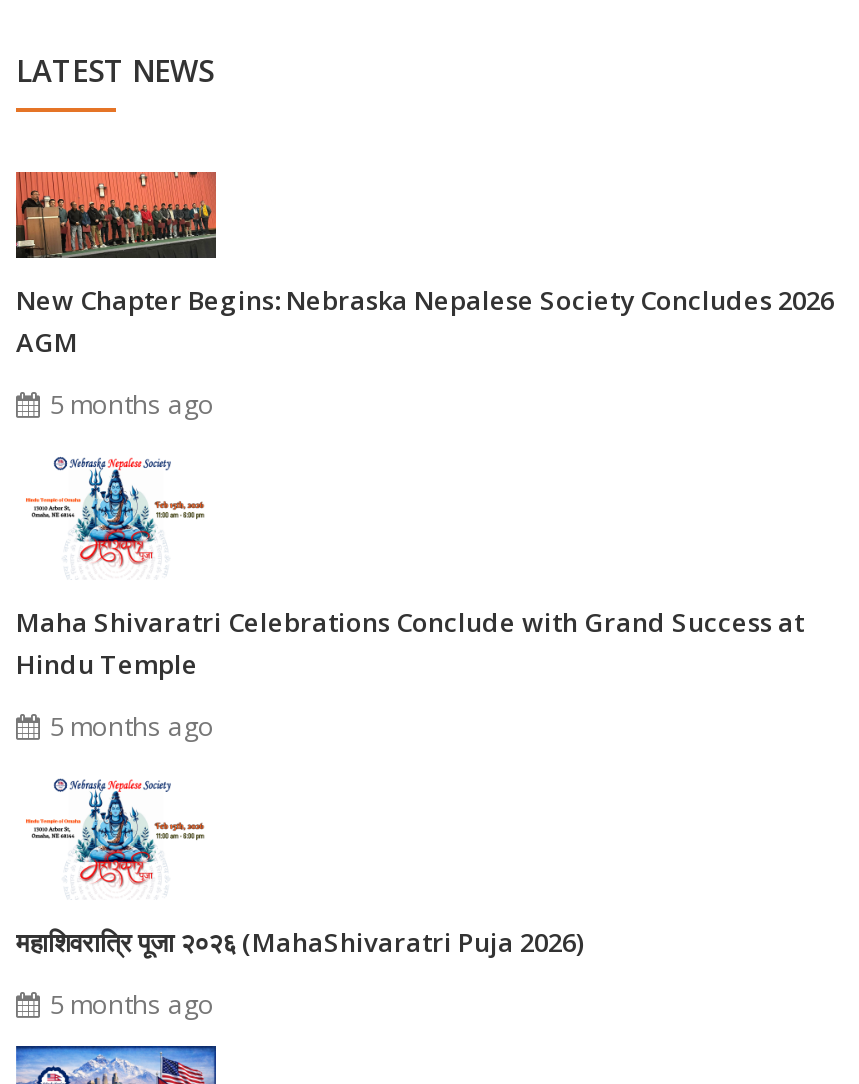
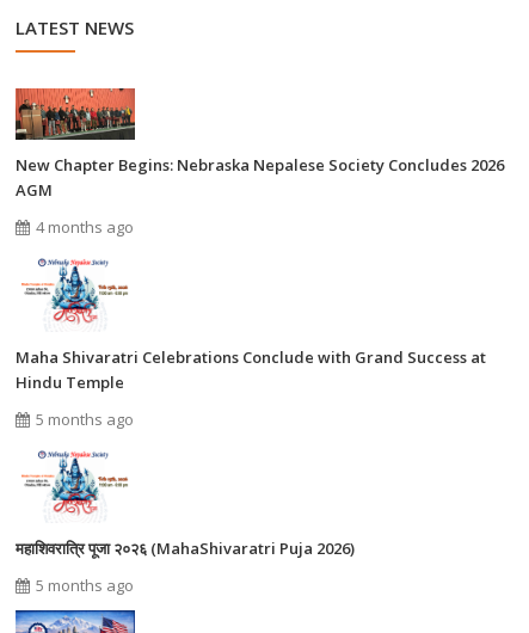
[50,386,214,422] 5 months ago -> [36,216,134,238] 4 months ago

